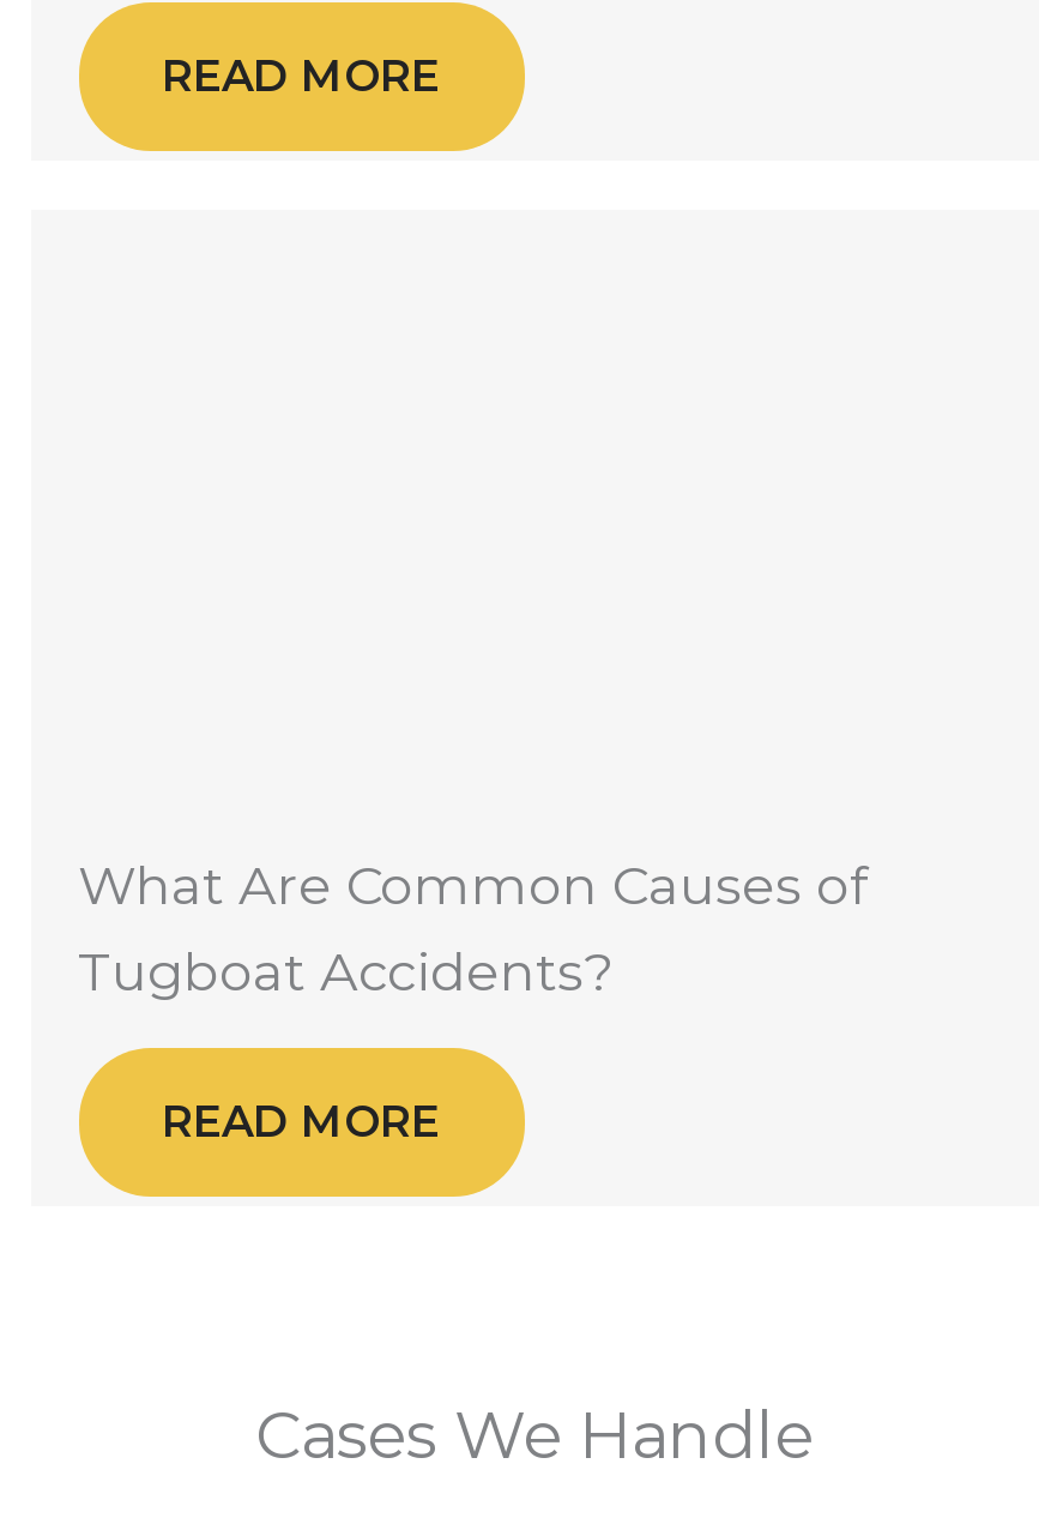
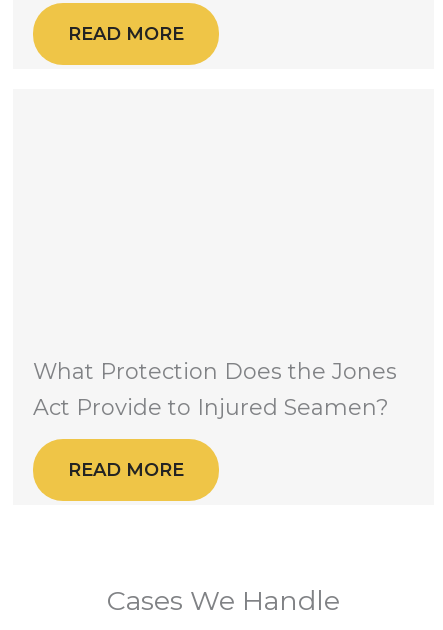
[78,855,866,1006] What Are Common Causes of | Tugboat Accidents? -> [32,358,396,421] What Protection Does the Jones | Act Provide to Injured Seamen?

